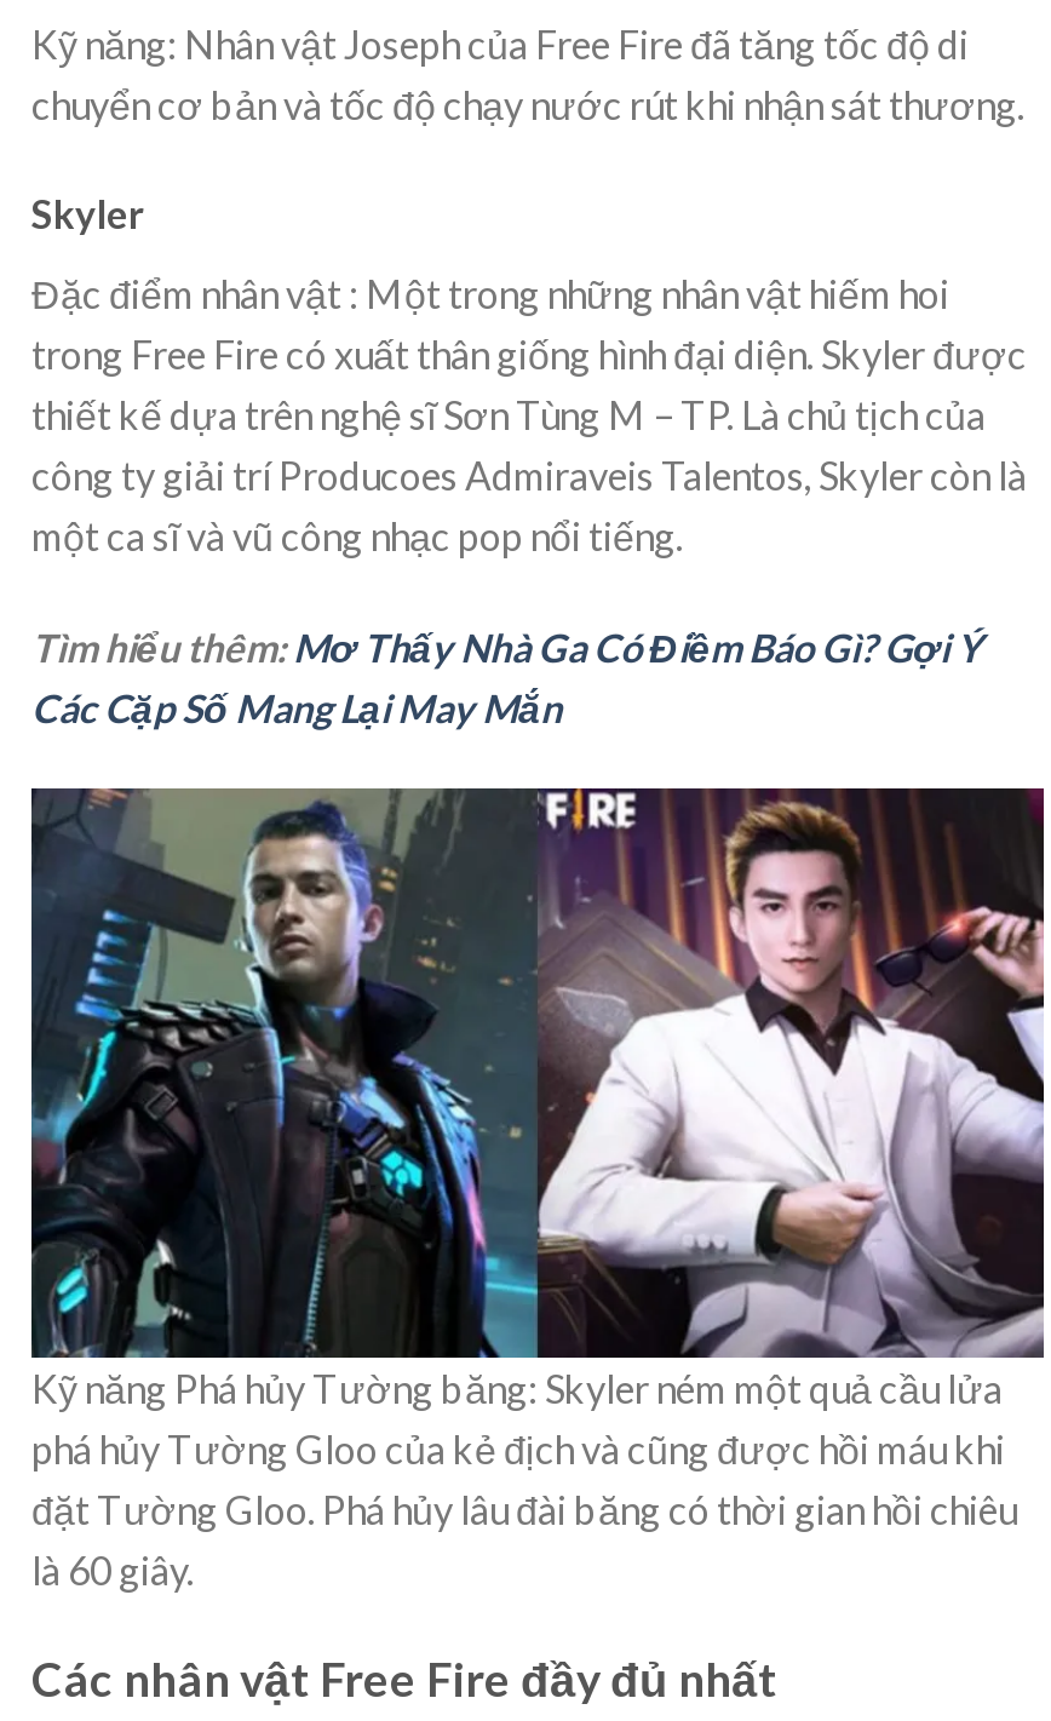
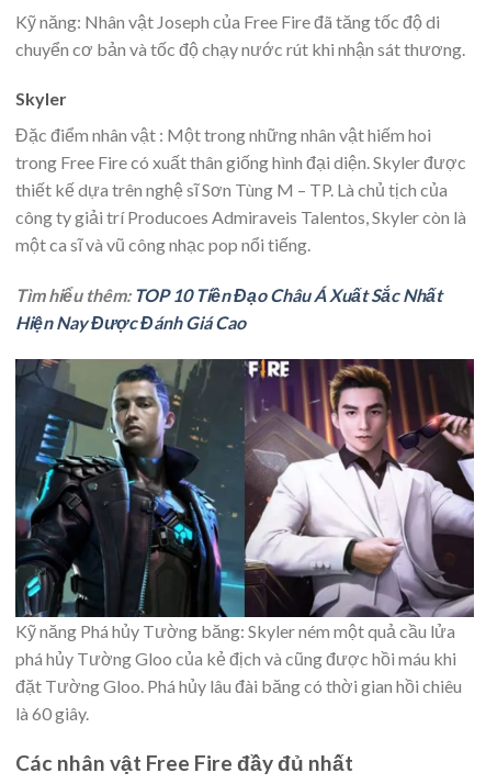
[31,624,981,731] Tìm hiểu thêm: Mơ Thấy Nhà Ga Có Điềm Báo Gì? Gợi Ý | Các Cặp Số Mang Lại May Mắn -> [15,285,442,333] Tìm hiểu thêm: TOP 10 Tiền Đạo Châu Á Xuất Sắc Nhất | Hiện Nay Được Đánh Giá Cao

